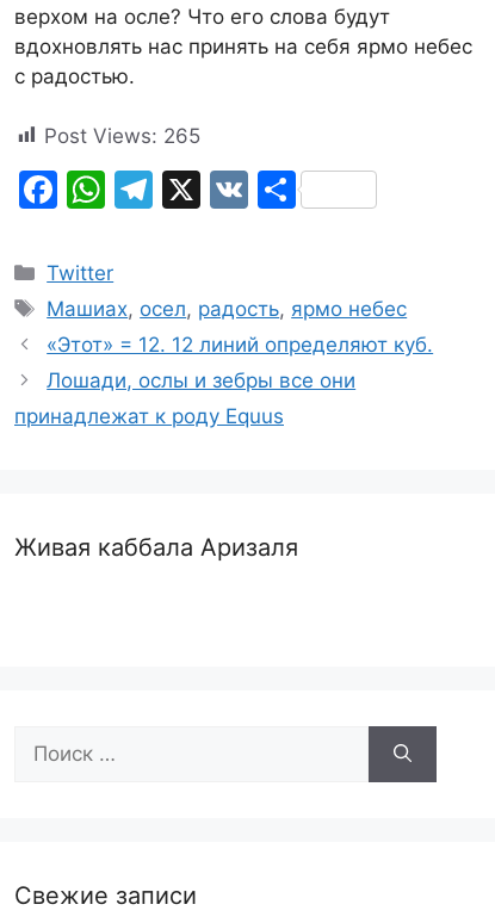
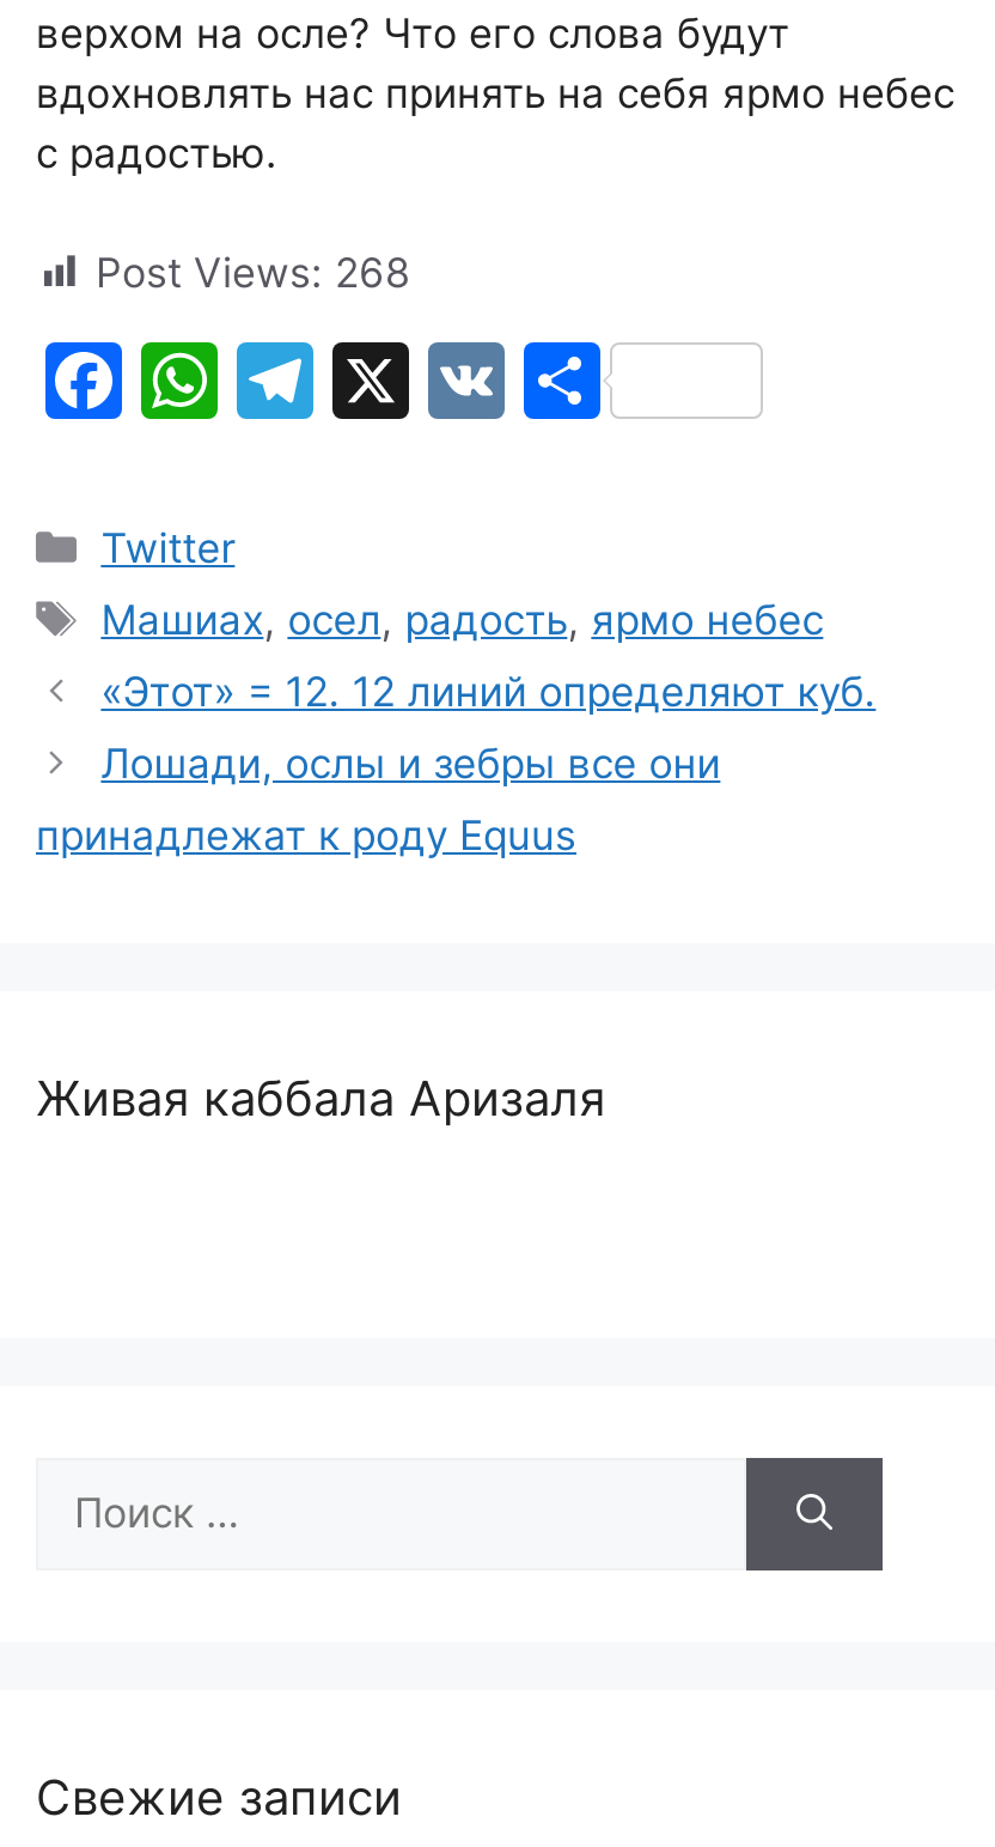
[44,124,200,148] Post Views: 265 -> [96,249,409,297] Post Views: 268

